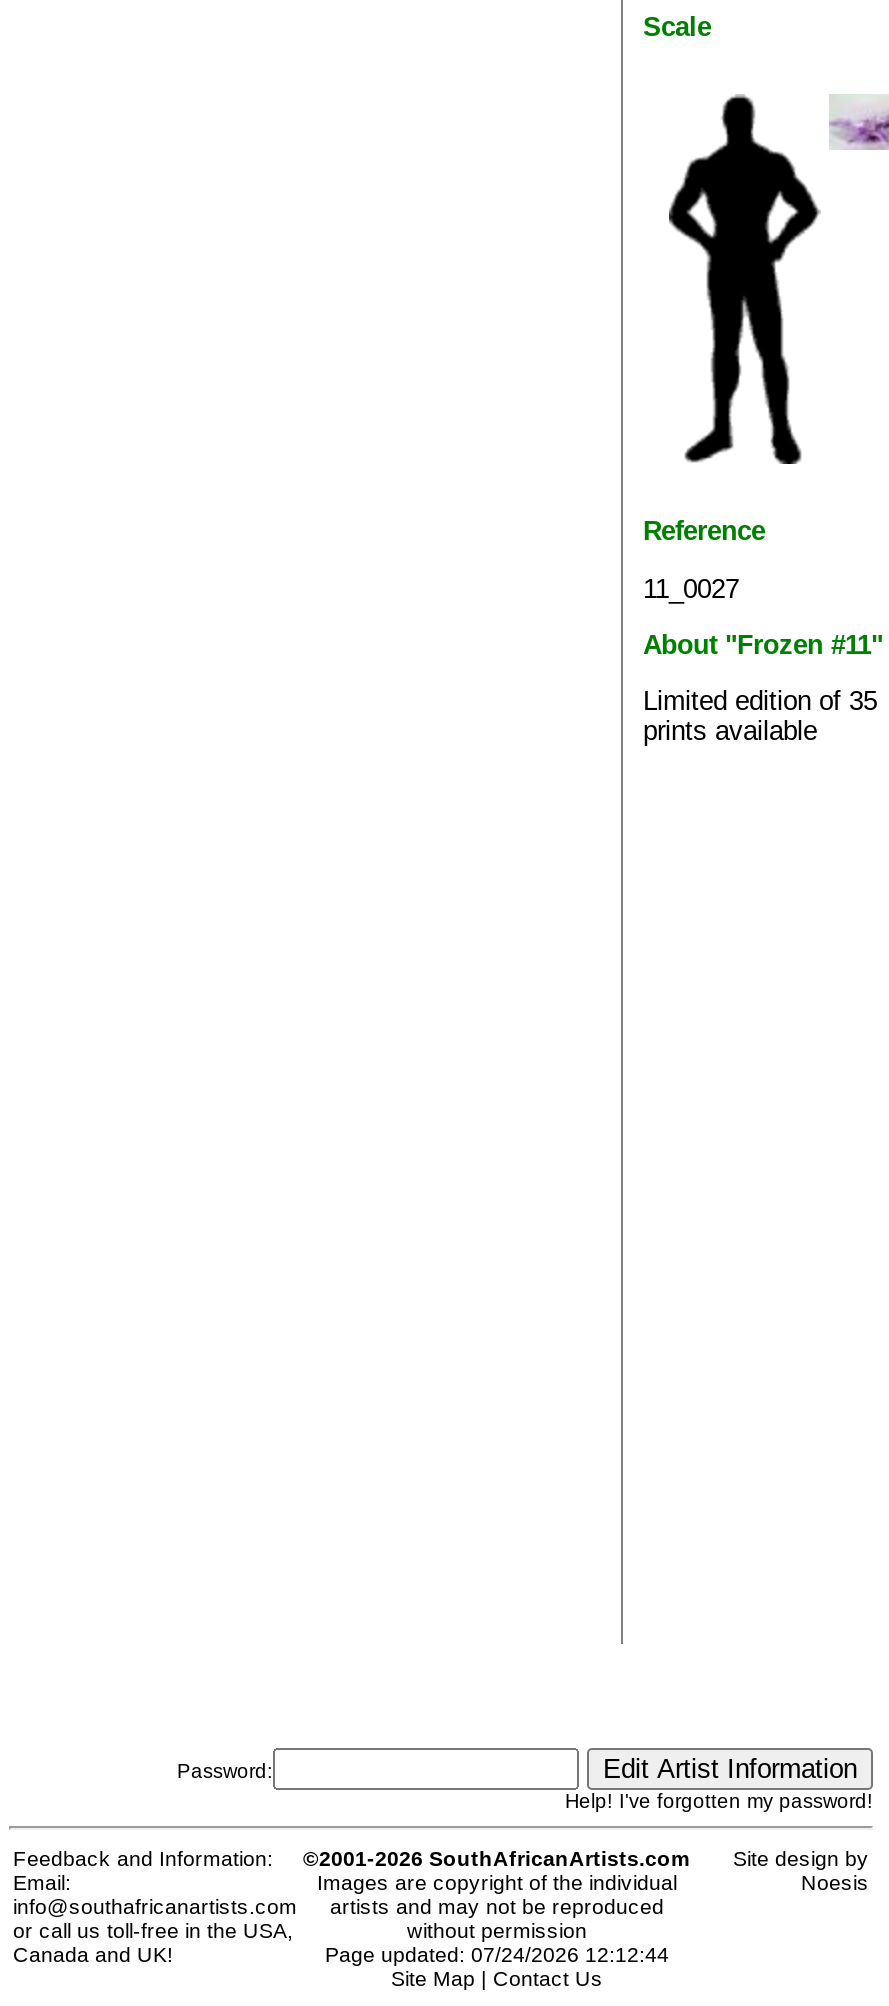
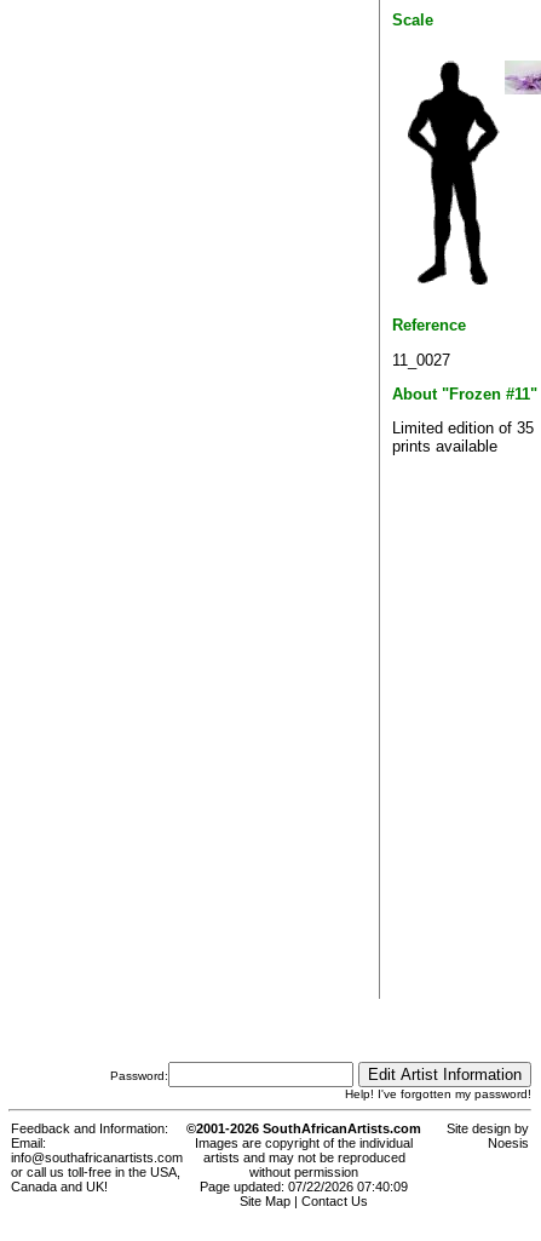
[325,1943,669,1967] Page updated: 07/24/2026 12:12:44 -> [200,1180,408,1194] Page updated: 07/22/2026 07:40:09

